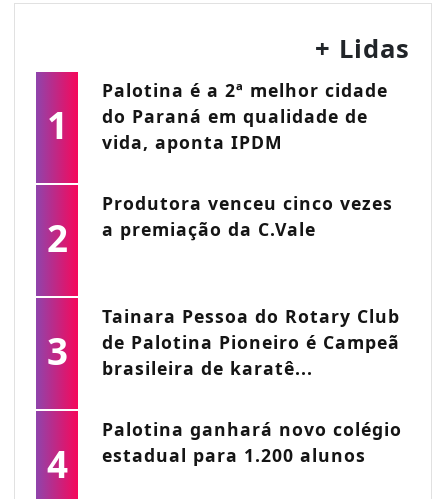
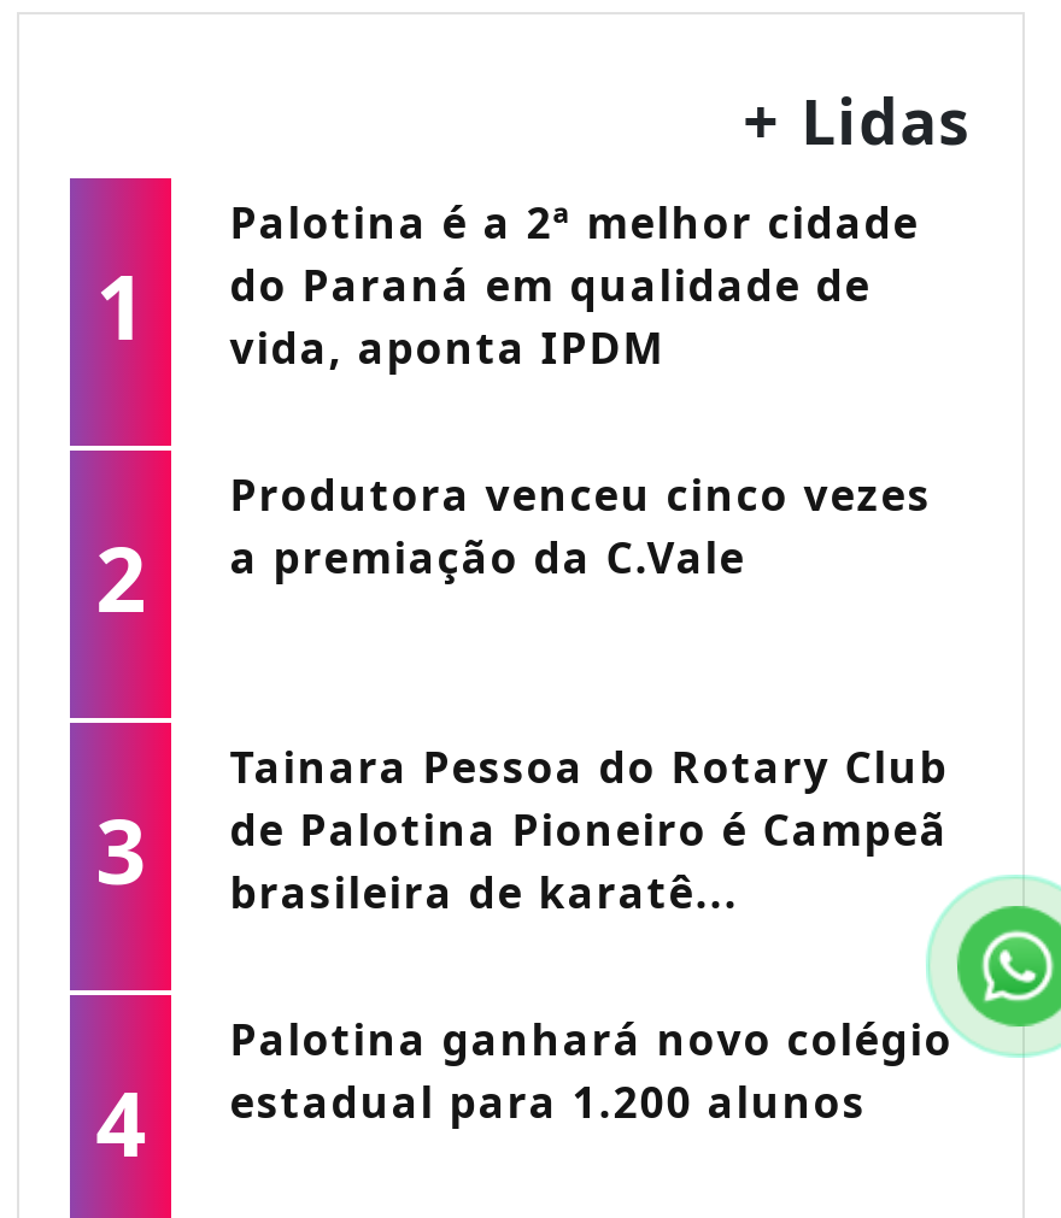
none -> [926,875,1054,1058] [image]

